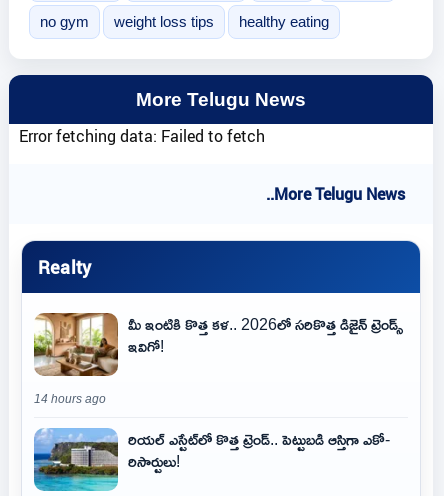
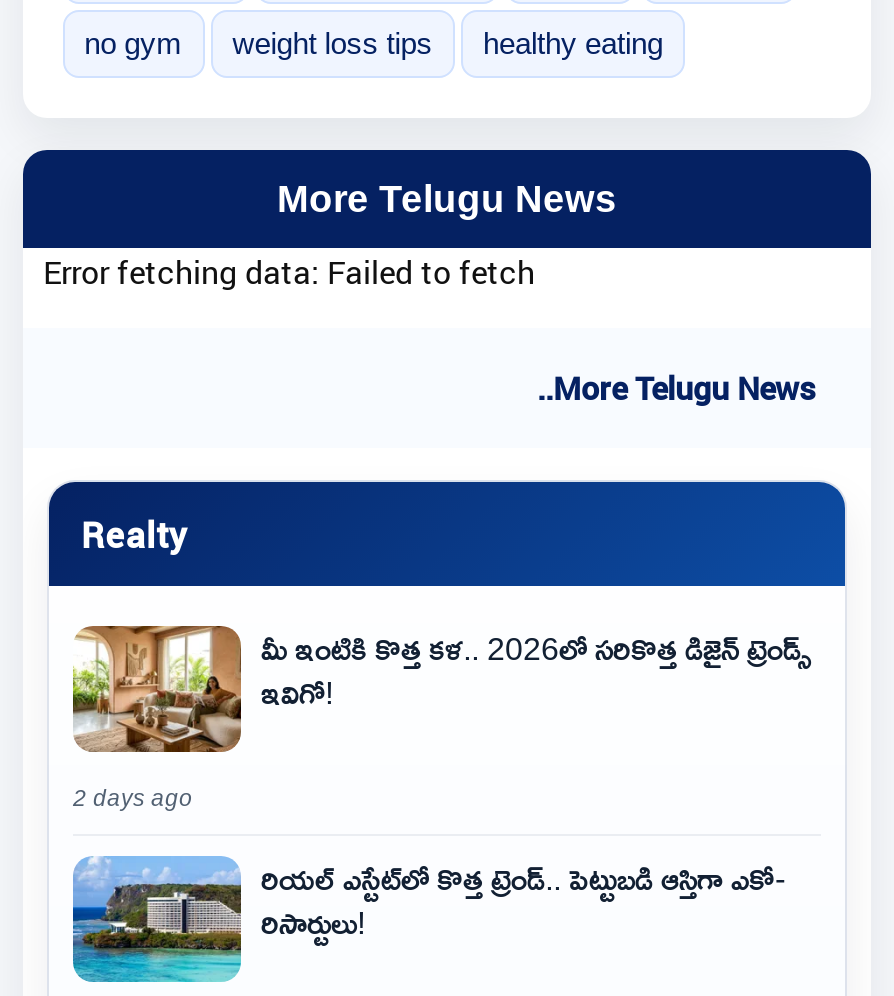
[34,393,106,405] 14 hours ago -> [73,786,193,810] 2 days ago

